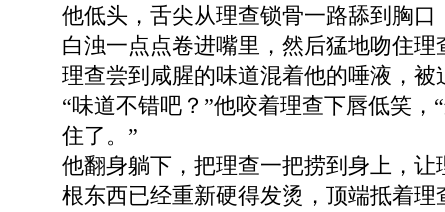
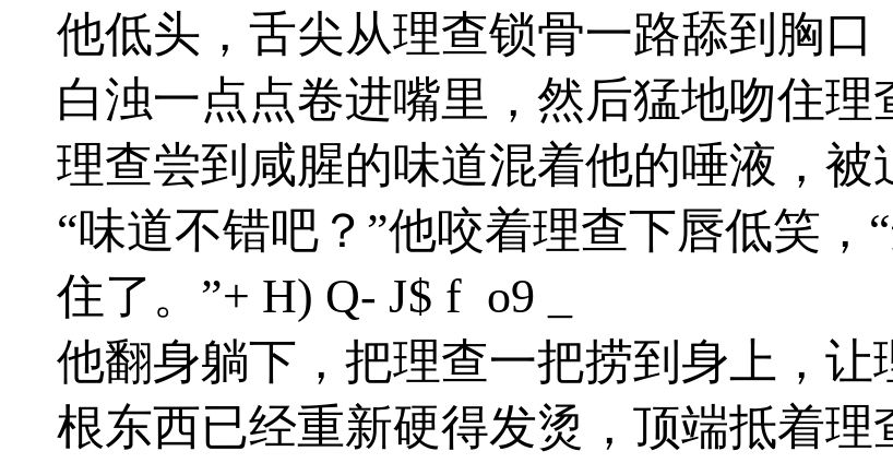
[62,123,138,148] 住了。” -> [57,269,572,323] 住了。”+ H) Q- J$ f o9 _

